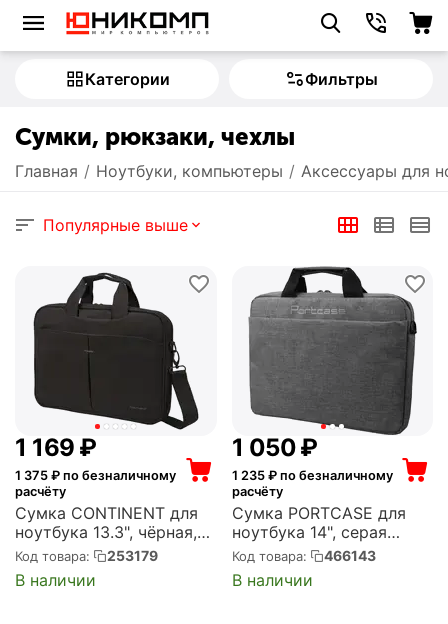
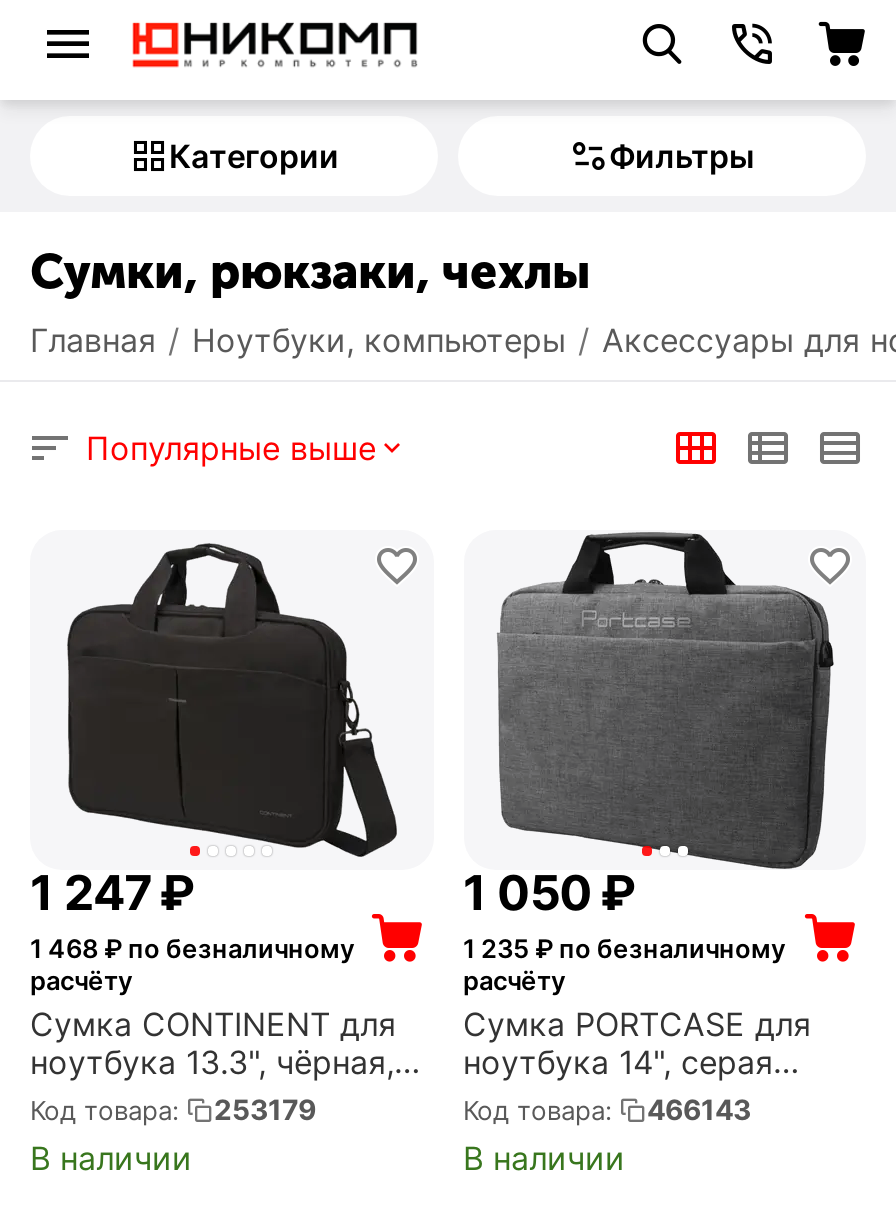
[15,432,96,461] 1 169 ₽ -> [30,863,194,921] 1 247 ₽
[15,467,176,482] 1 375 ₽ по безналичному -> [30,933,354,963] 1 468 ₽ по безналичному

